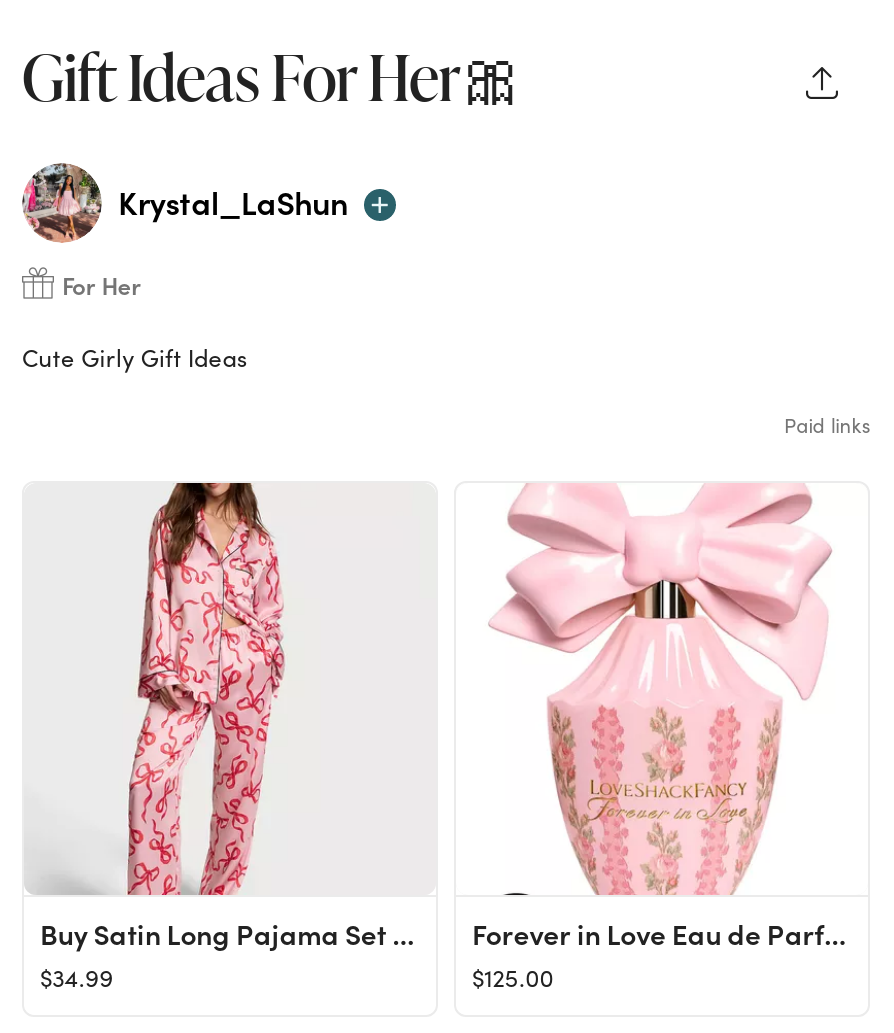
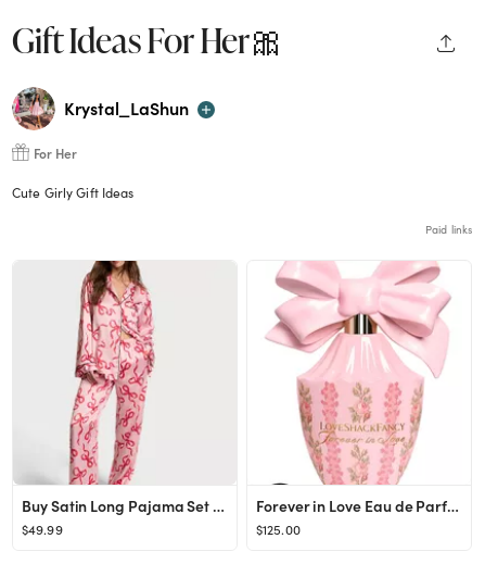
[40,963,113,993] $34.99 -> [22,522,63,538] $49.99

